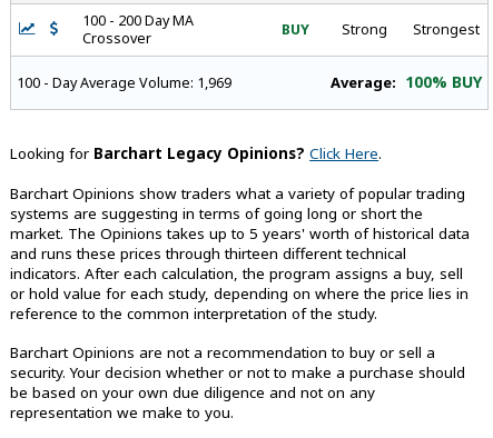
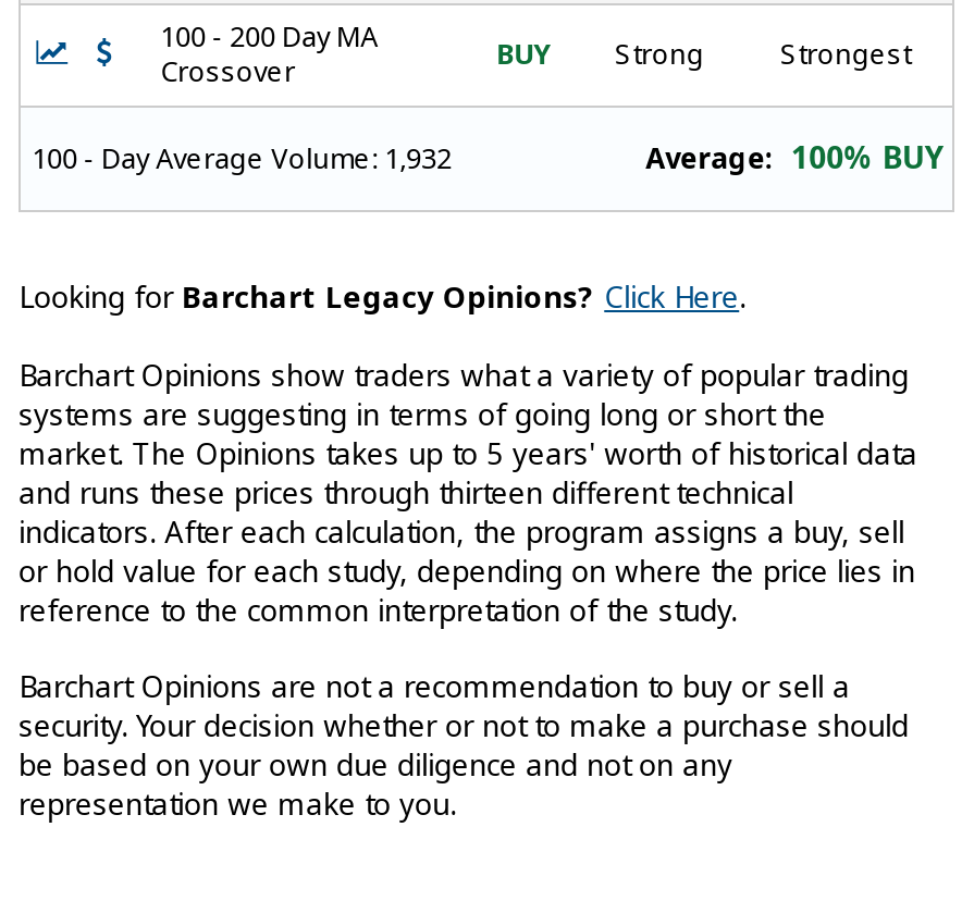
[17,74,232,93] 100 - Day Average Volume: 1,969 -> [32,141,452,178] 100 - Day Average Volume: 1,932

